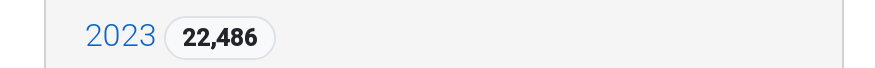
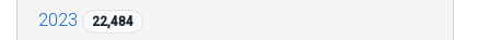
[84,16,258,54] 2023 22,486 -> [39,10,133,30] 2023 22,484

